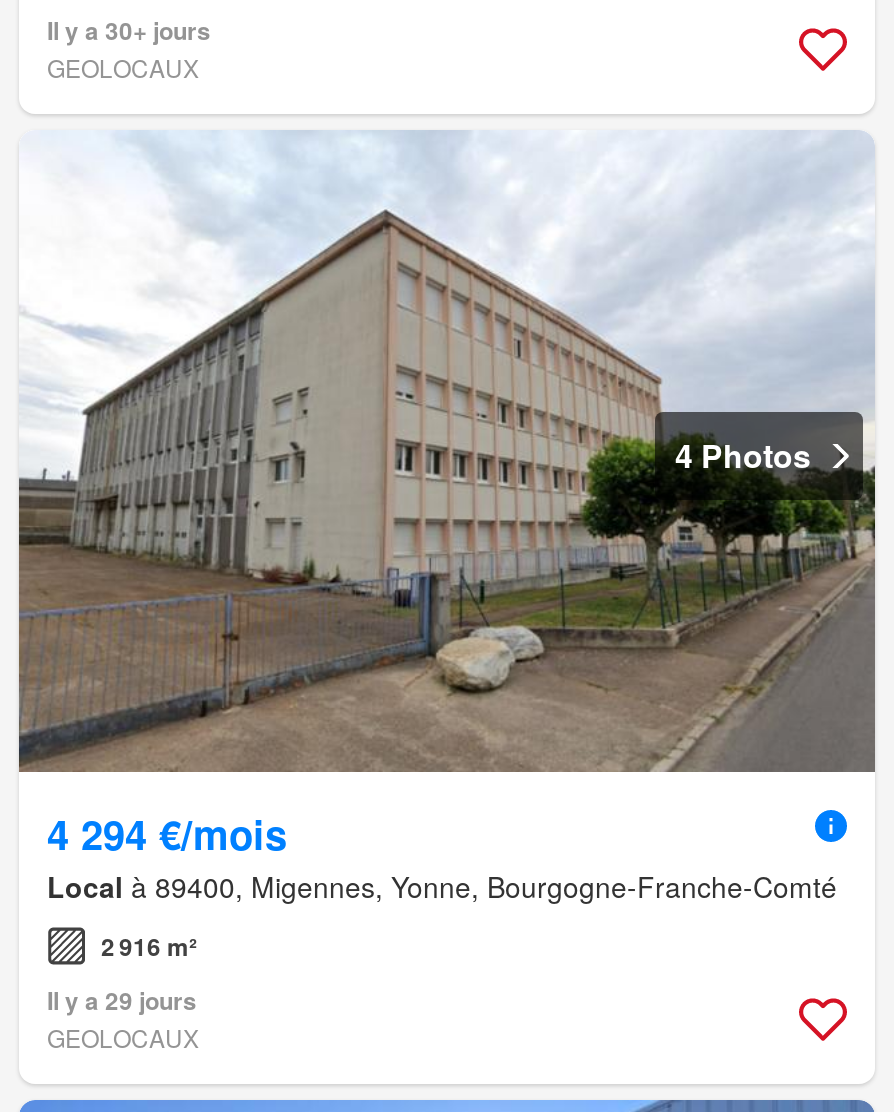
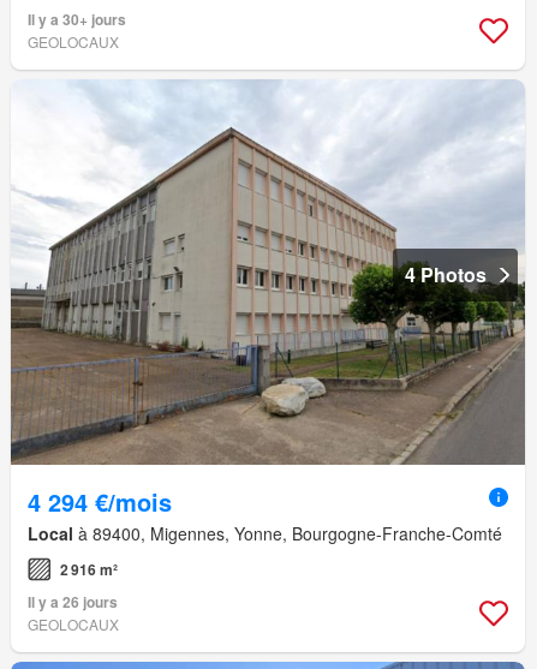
[47,982,197,1018] Il y a 29 jours -> [28,591,118,612] Il y a 26 jours

